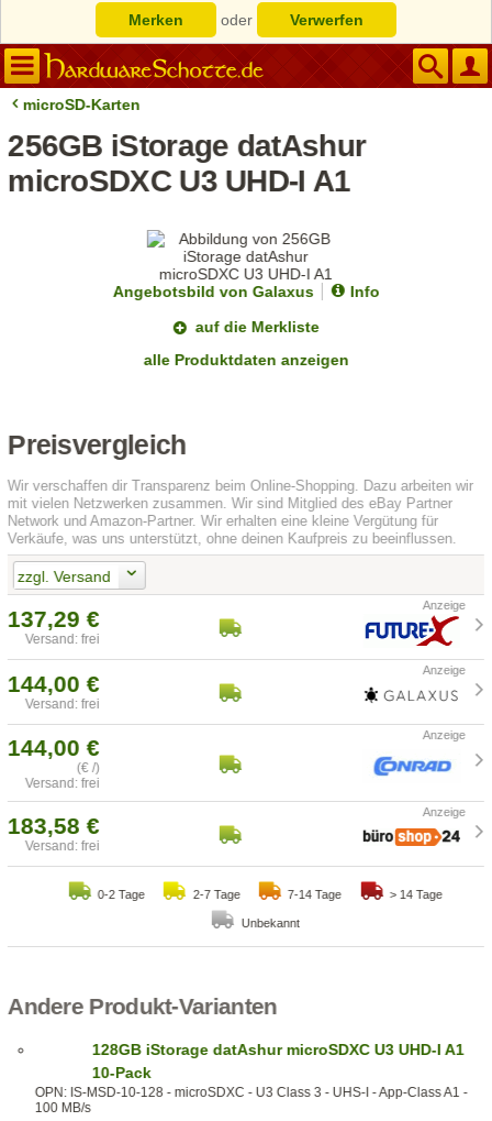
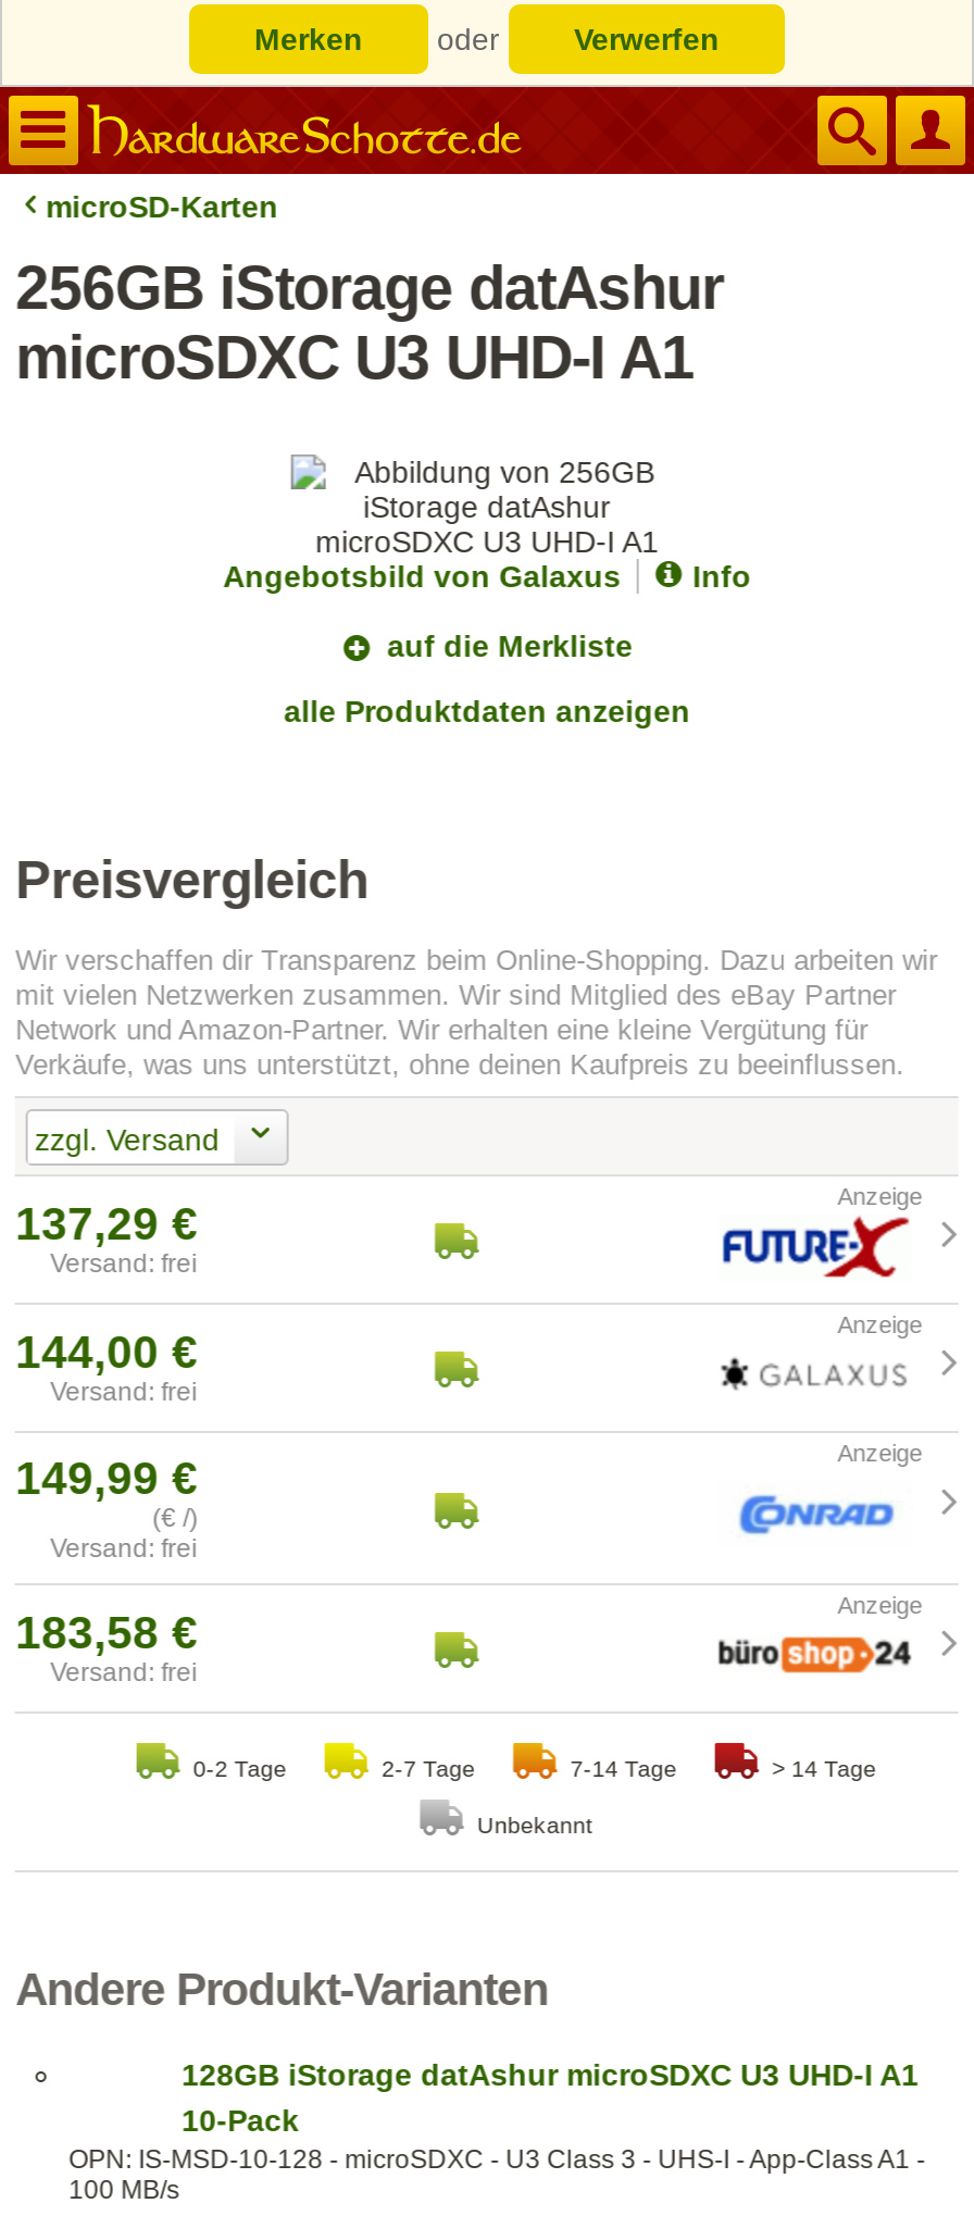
[8,735,100,760] 144,00 € -> [15,1453,198,1503] 149,99 €

